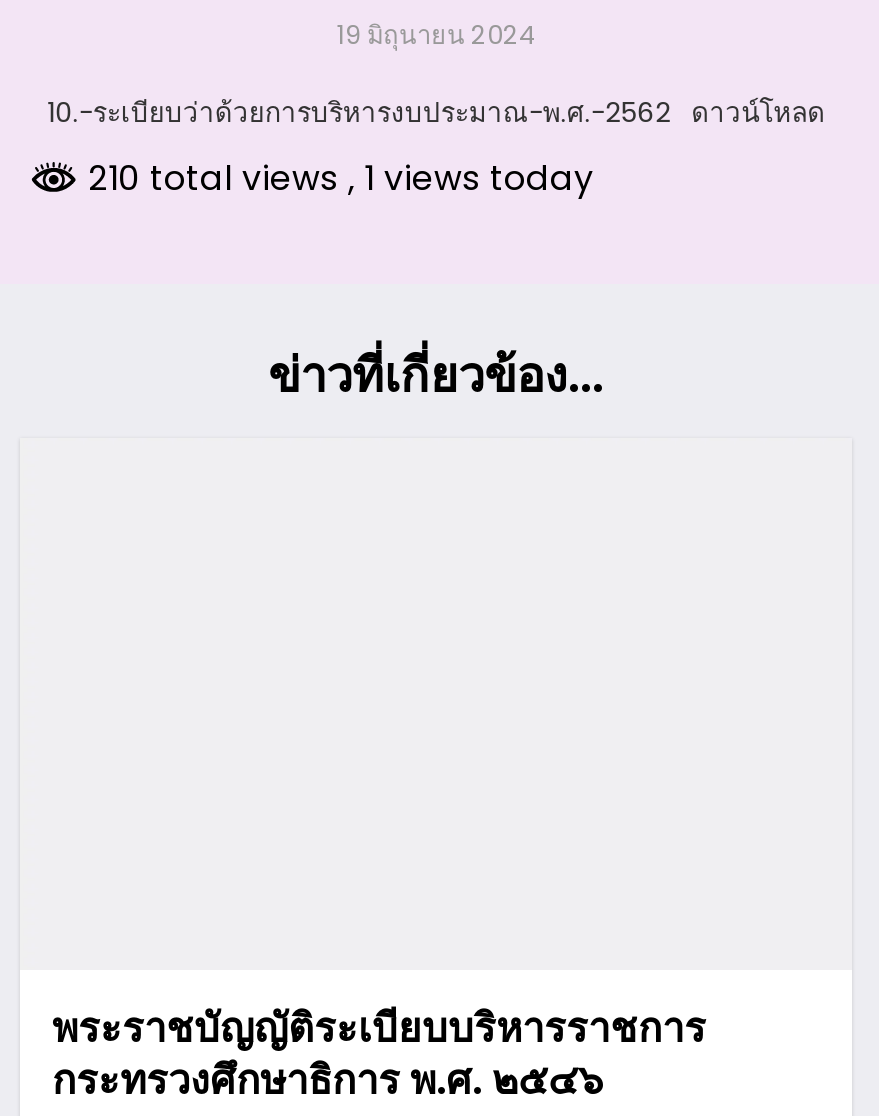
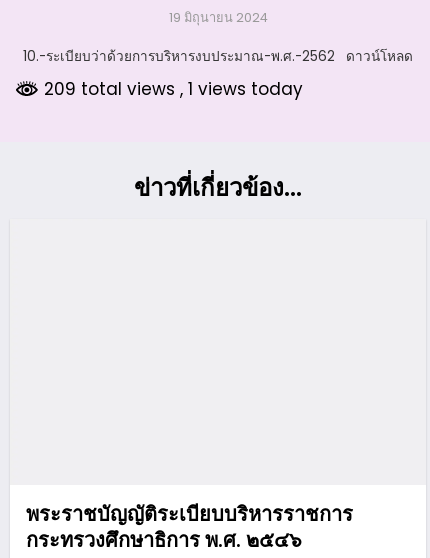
[78,153,594,201] 210 total views, 1 views today -> [39,77,303,101] 209 total views, 1 views today

